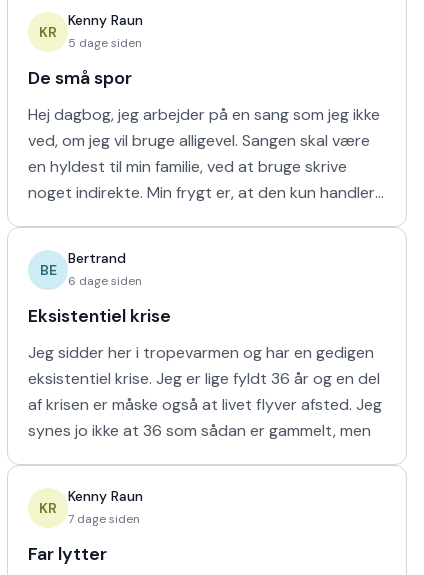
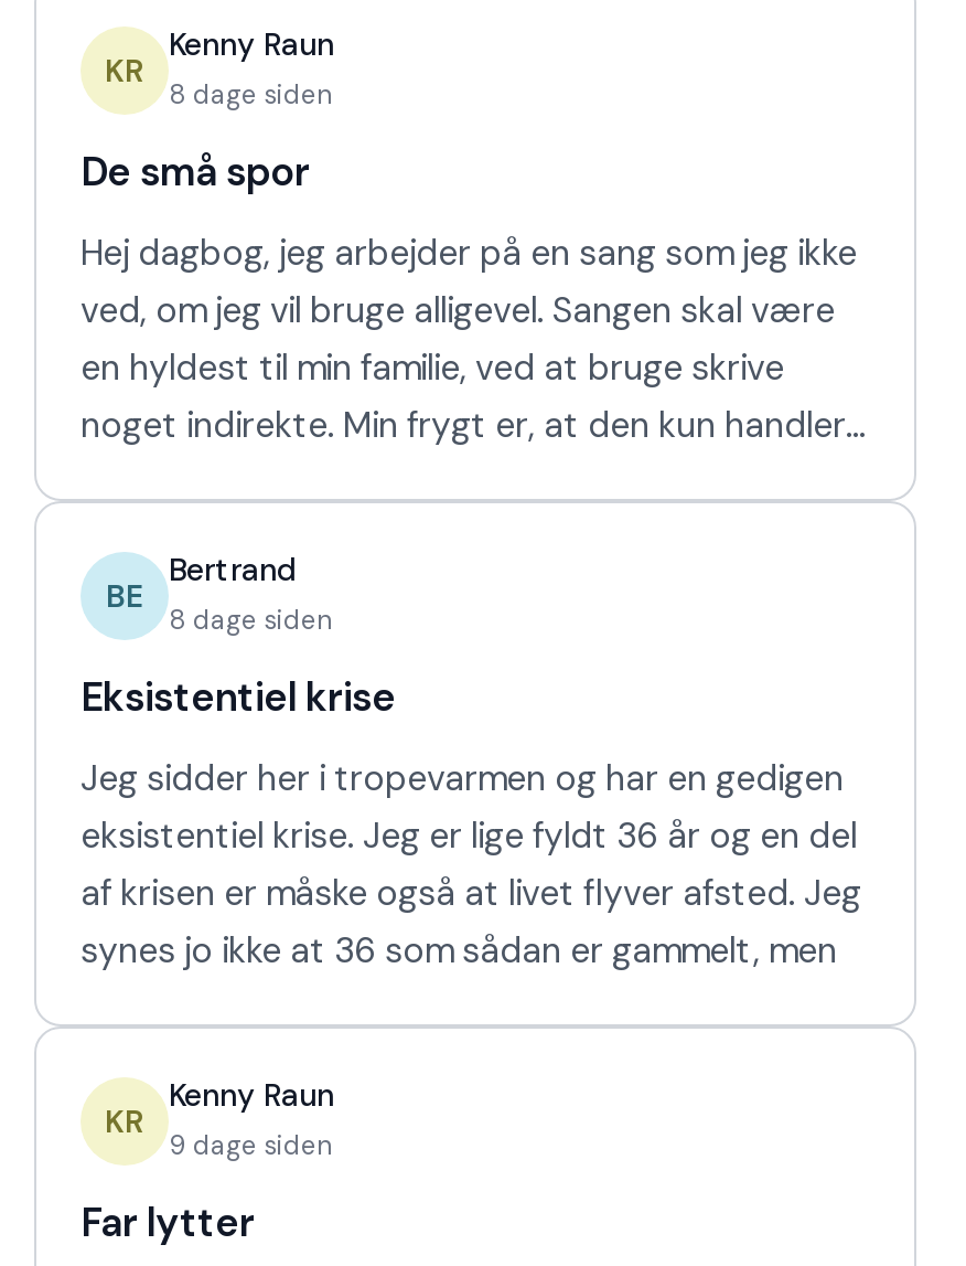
[68,35,142,51] 5 dage siden -> [169,77,332,113] 8 dage siden
[68,273,142,289] 6 dage siden -> [169,603,332,638] 8 dage siden
[68,511,140,527] 7 dage siden -> [169,1128,332,1163] 9 dage siden

